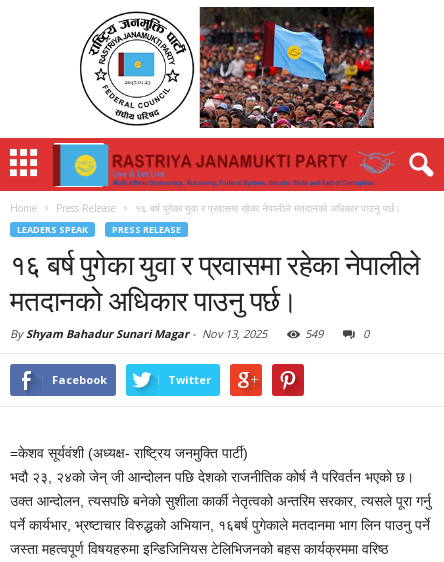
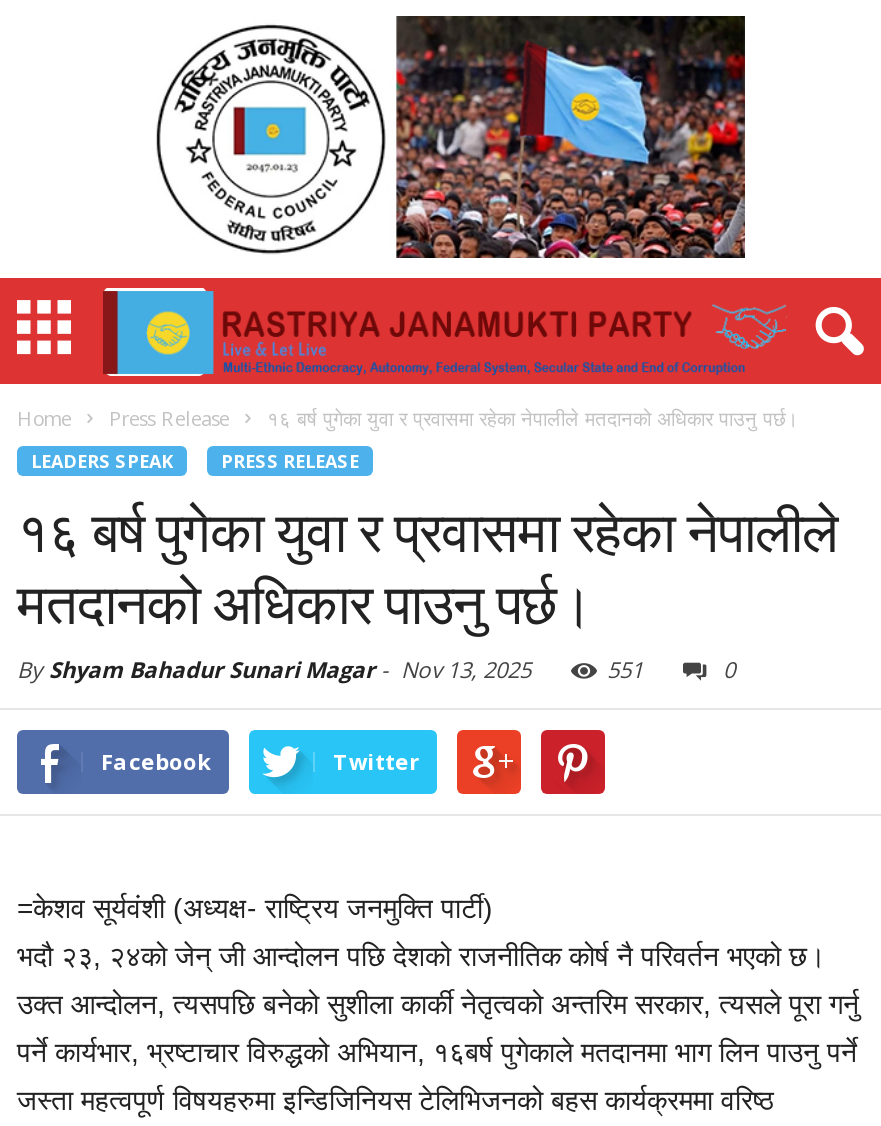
[305,326,323,341] 549 -> [607,654,643,684] 551

